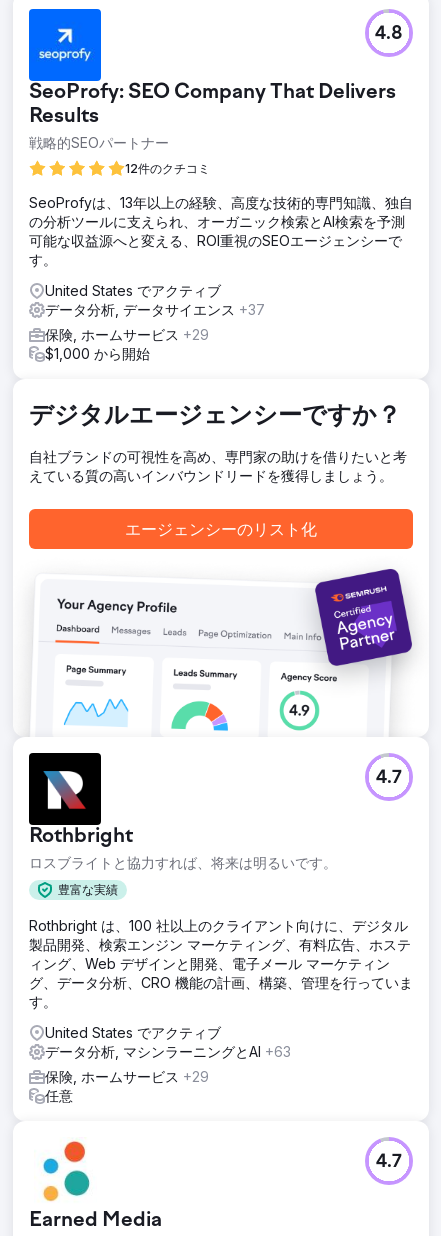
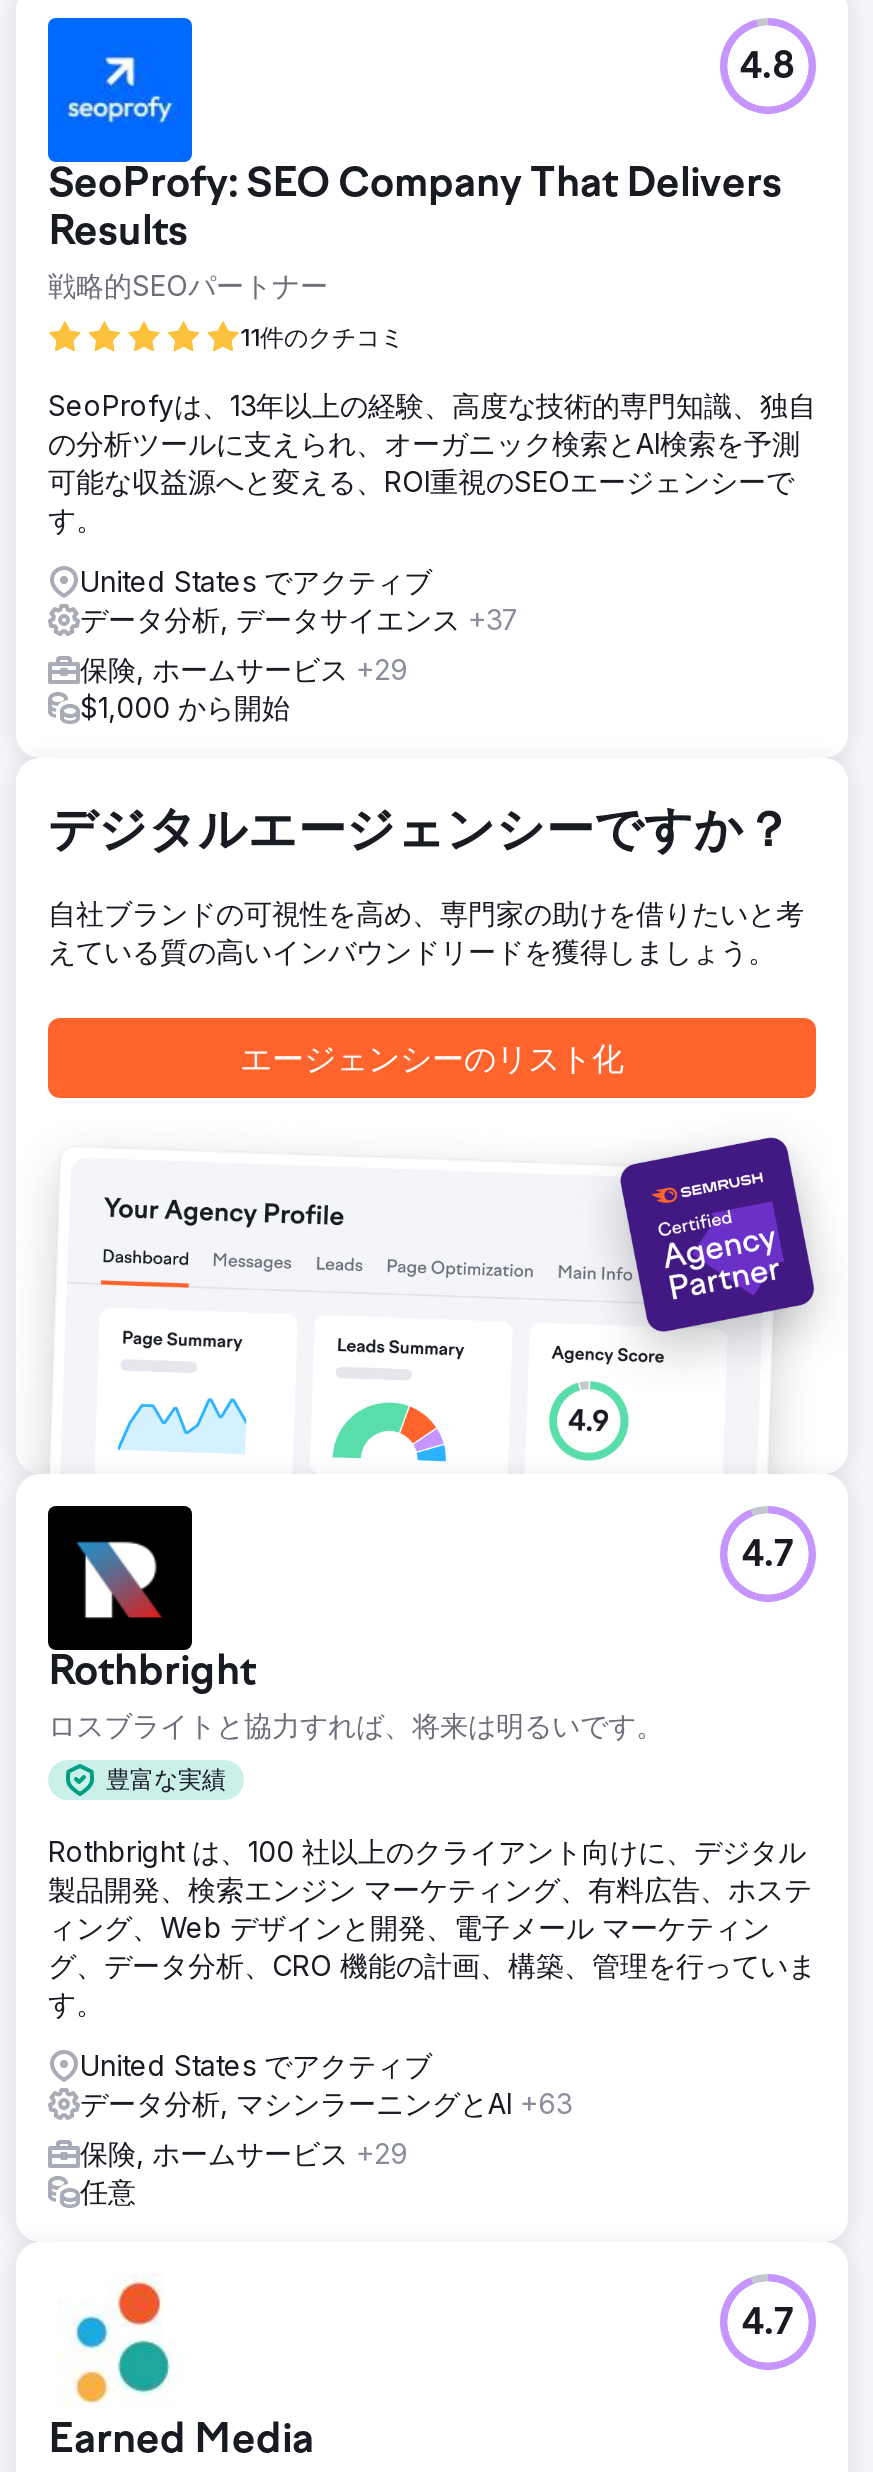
[125,161,210,176] 12件のクチコミ -> [240,322,404,352] 11件のクチコミ

